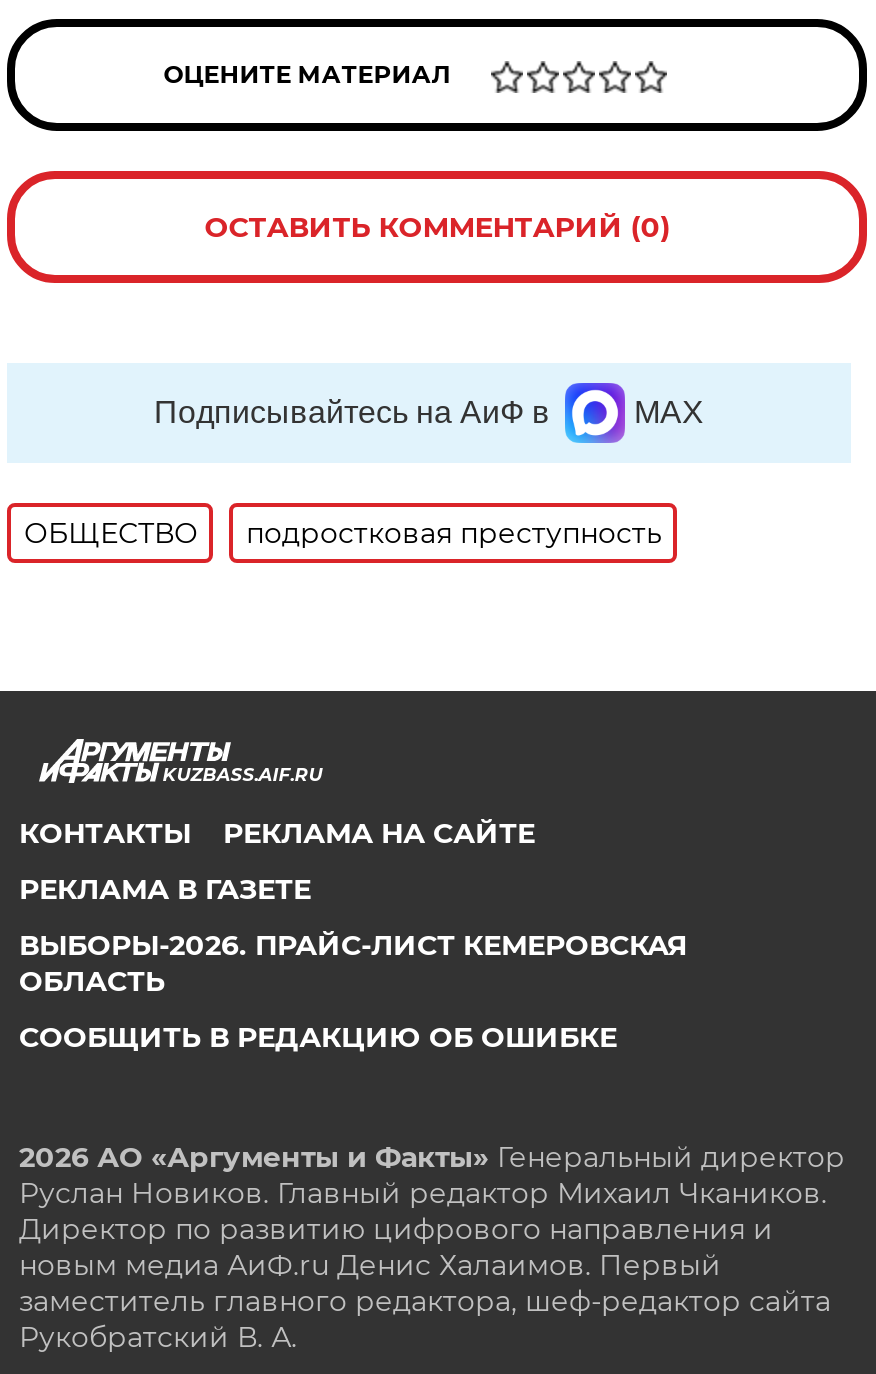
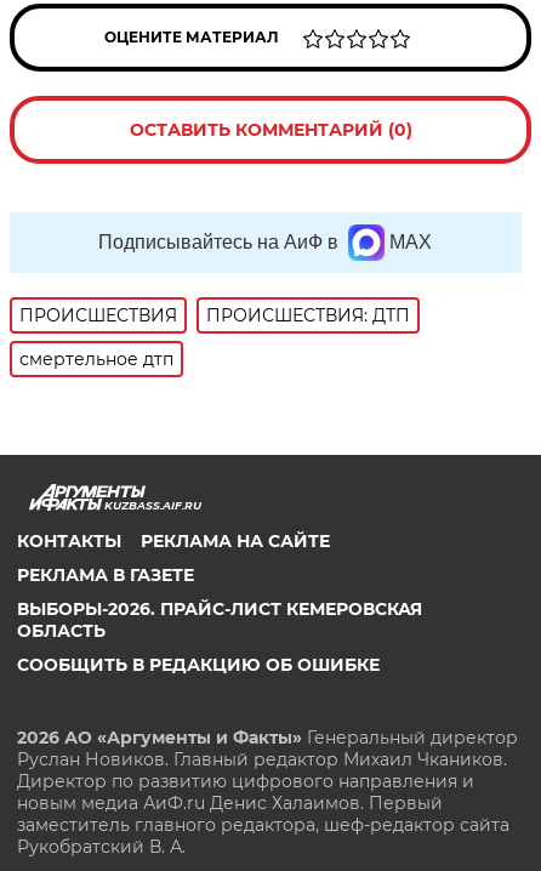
[24,515,662,551] ОБЩЕСТВО | подростковая преступность -> [20,304,410,370] ПРОИСШЕСТВИЯ | ПРОИСШЕСТВИЯ: ДТП | смертельное дтп

